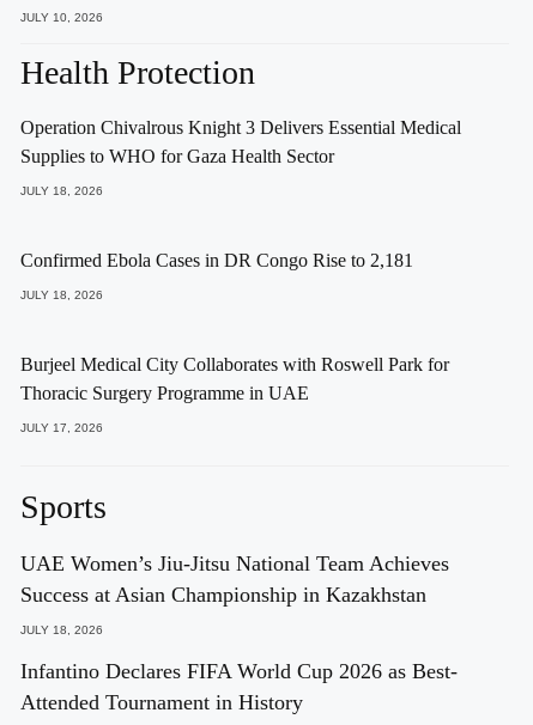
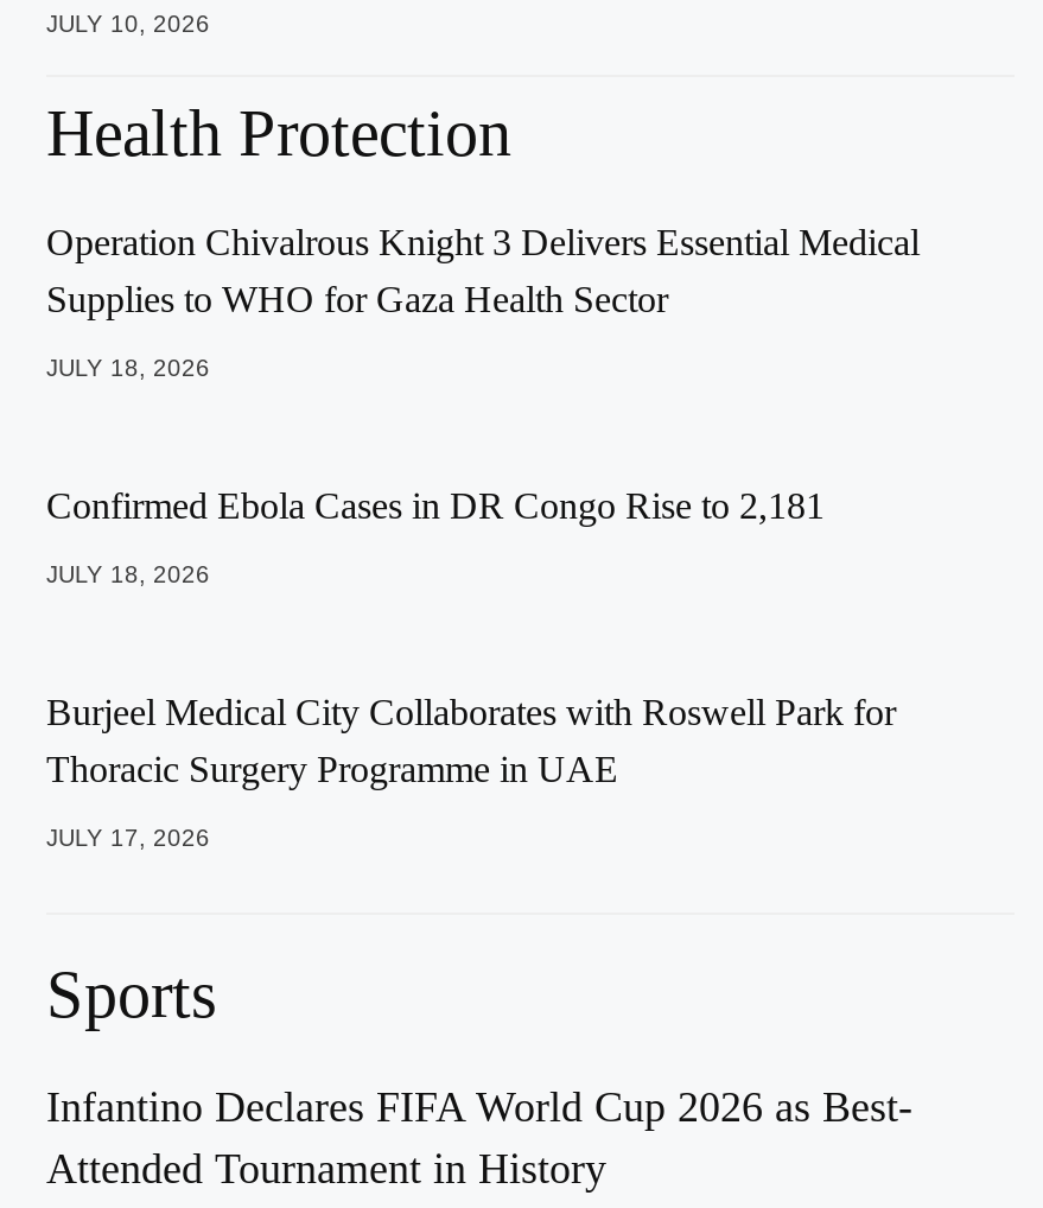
[20,552,449,637] UAE Women’s Jiu-Jitsu National Team Achieves | Success at Asian Championship in Kazakhstan | JULY 18, 2026 -> none

